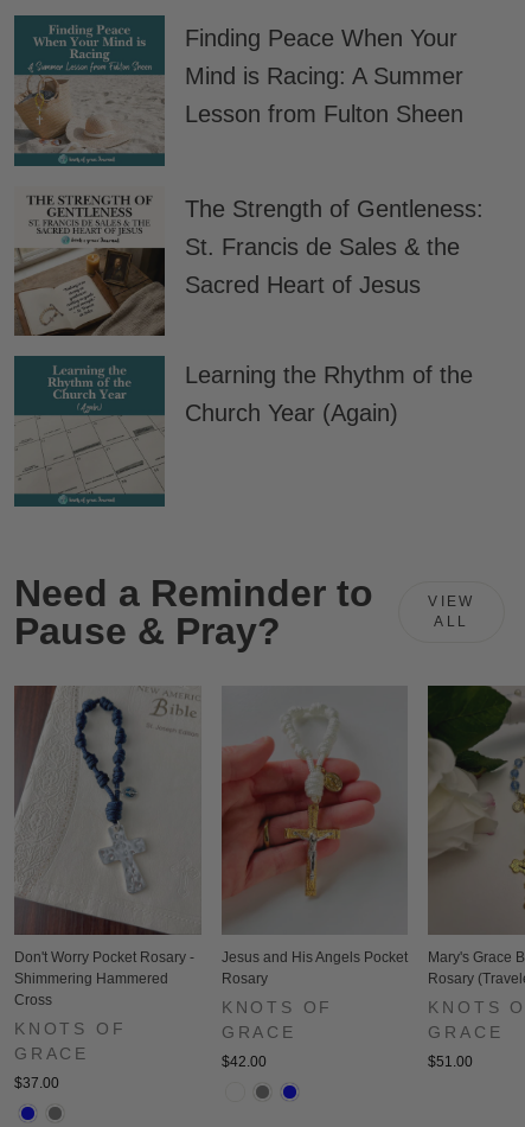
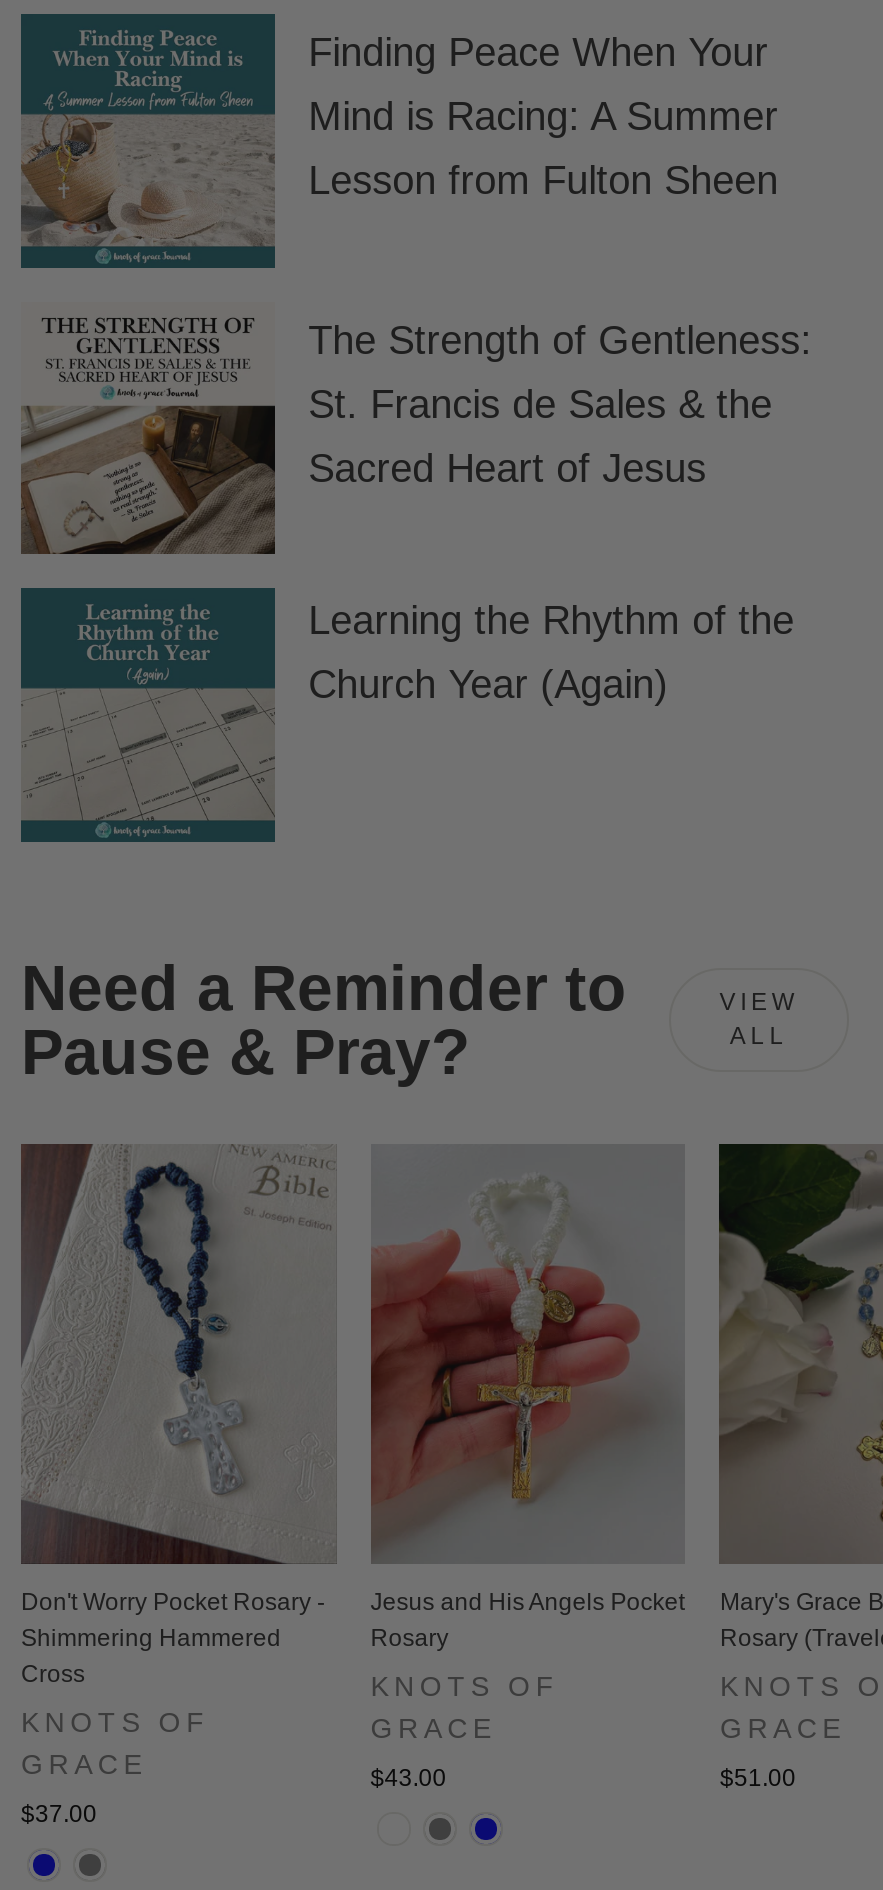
[221,1054,266,1070] $42.00 -> [370,1764,446,1792] $43.00

